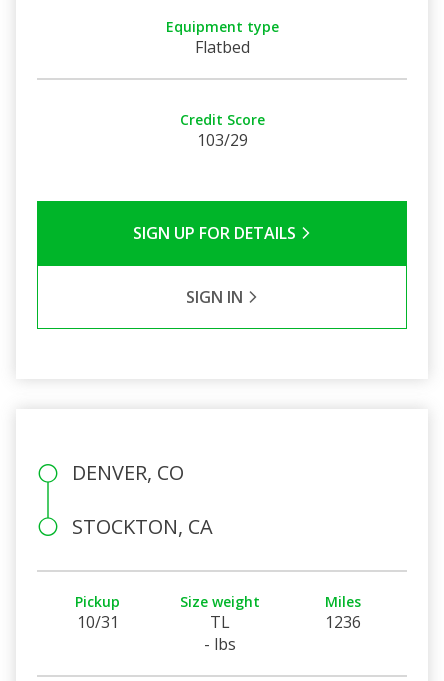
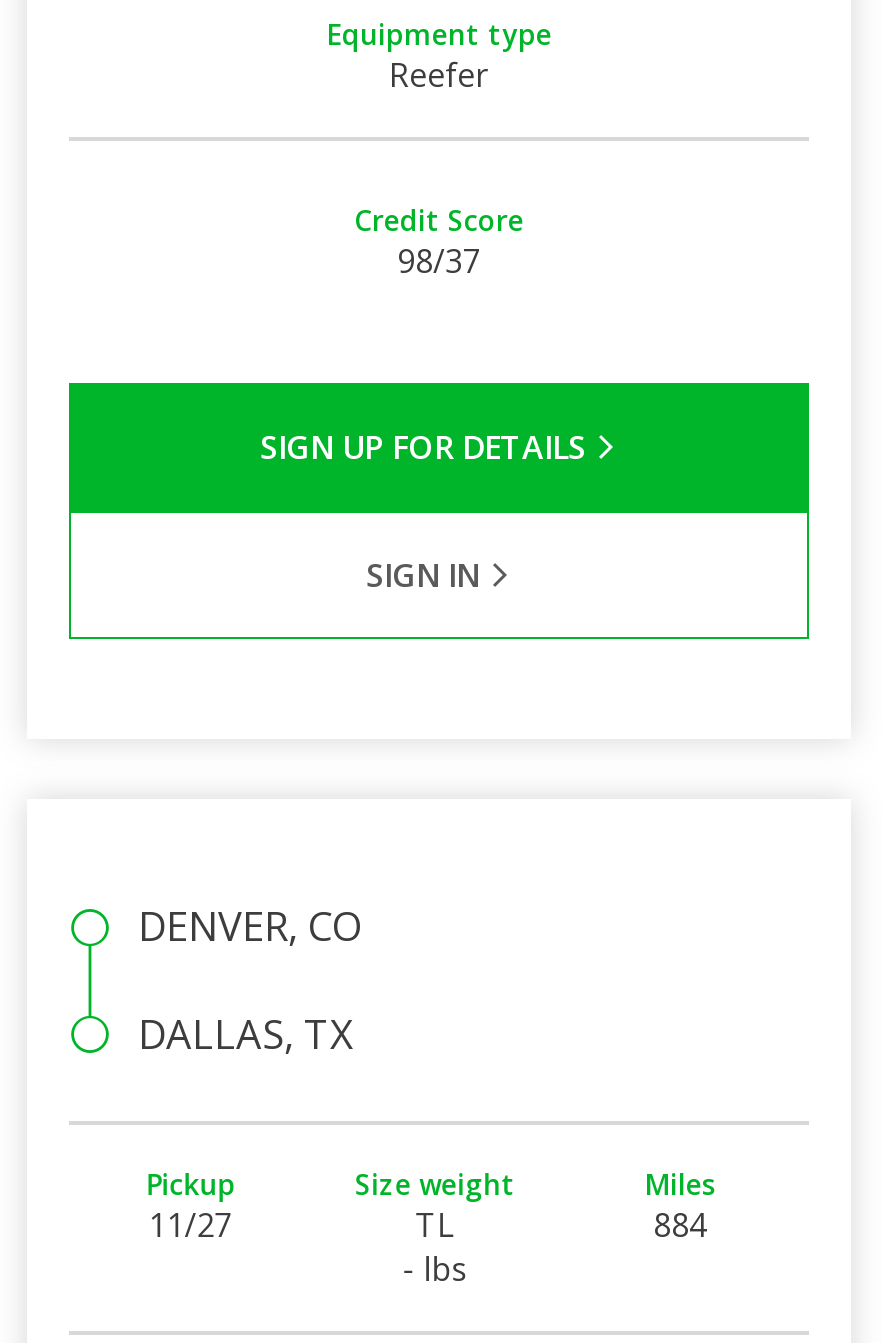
[194,36,249,58] Flatbed -> [389,53,489,97] Reefer
[196,129,247,151] 103/29 -> [397,239,481,283] 98/37
[71,513,212,540] STOCKTON, CA -> [138,1007,354,1061] DALLAS, TX
[77,611,119,633] 10/31 -> [148,1203,232,1247] 11/27
[324,611,360,633] 1236 -> [653,1203,707,1247] 884

